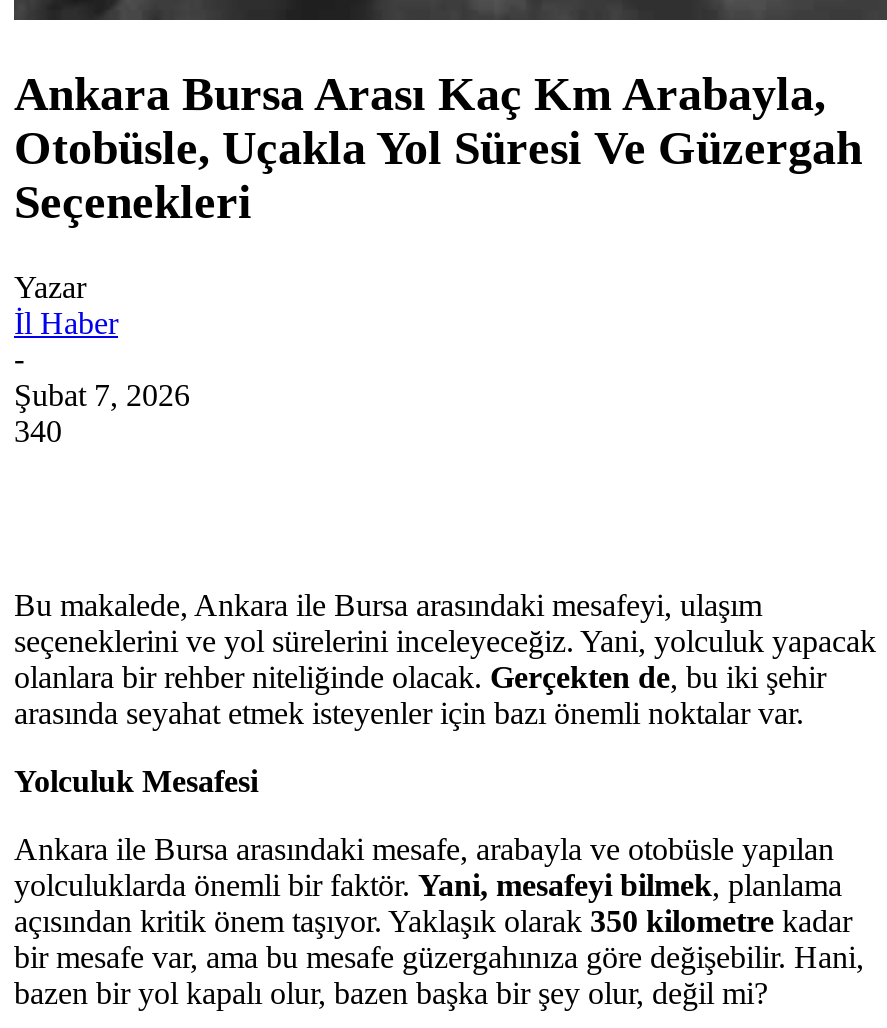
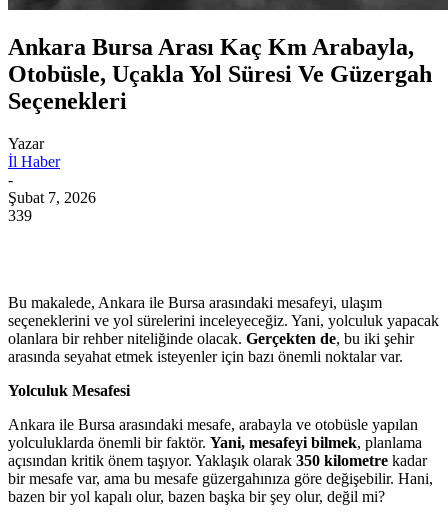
[14,414,62,448] 340 -> [8,207,32,224] 339

